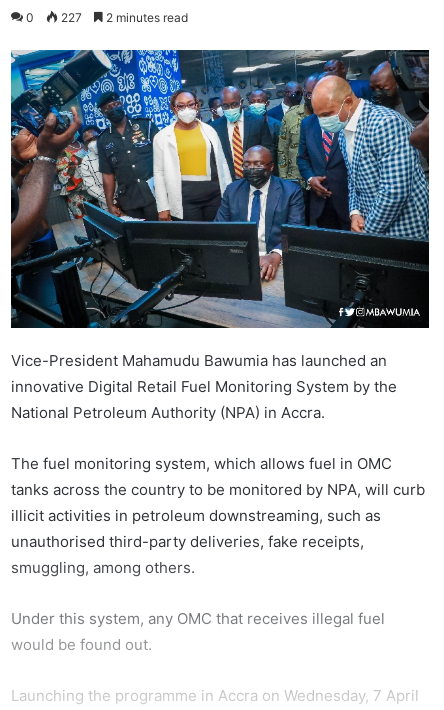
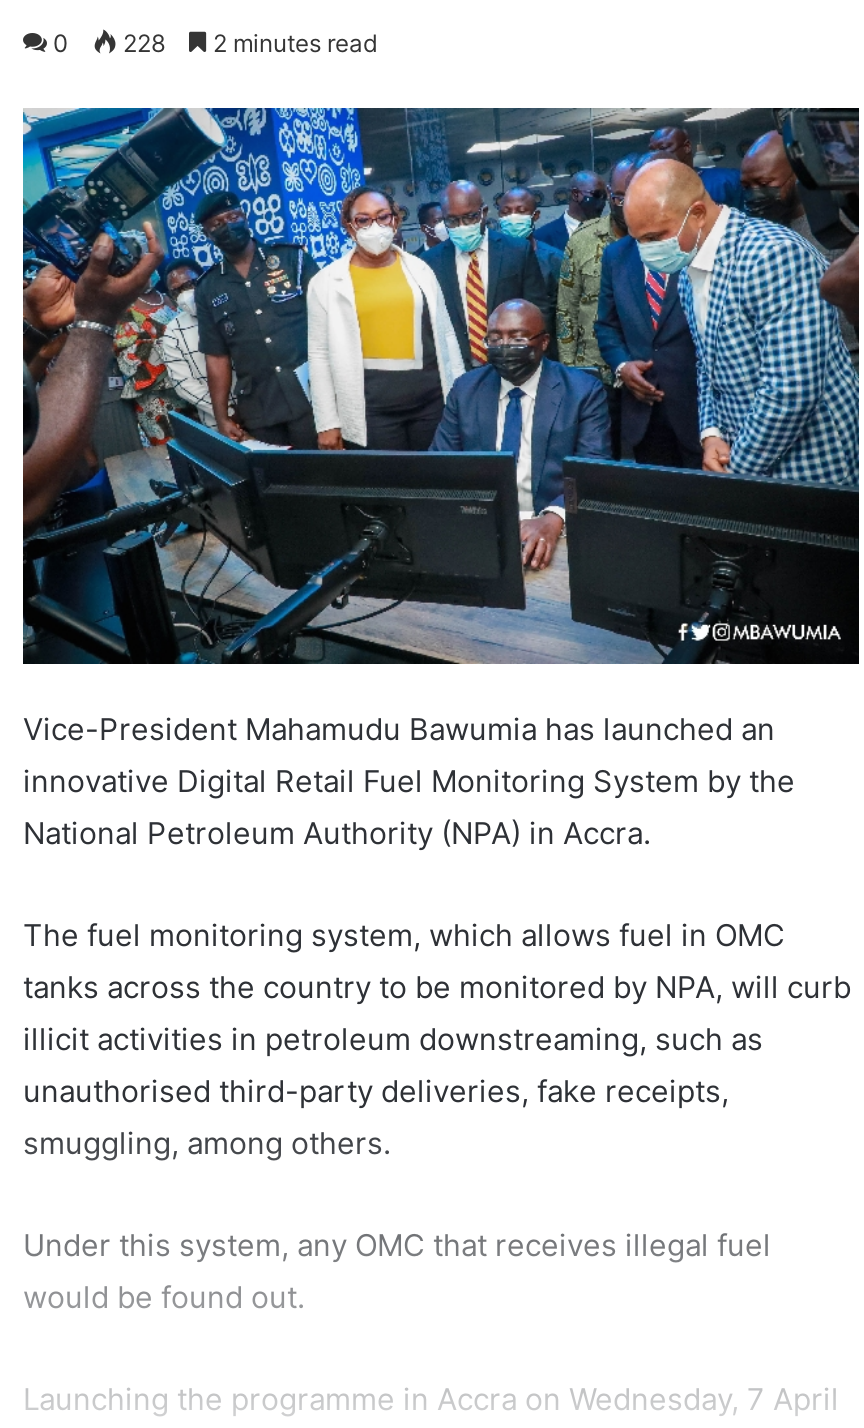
[26,10,188,25] 0 227 2 minutes read -> [53,28,377,58] 0 228 2 minutes read

